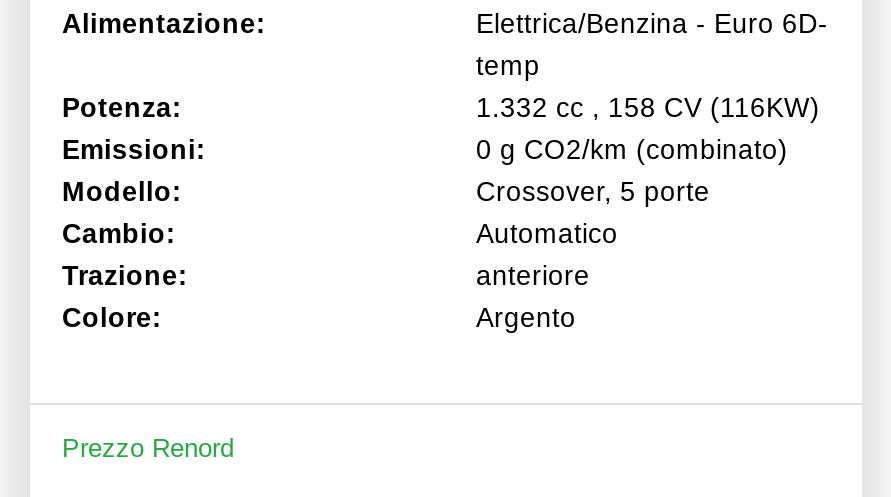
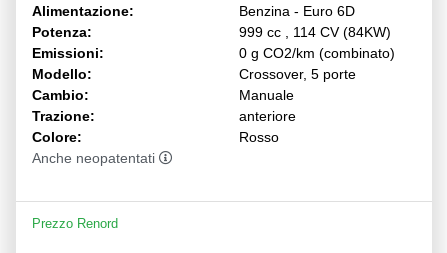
[476,9,828,81] Elettrica/Benzina - Euro 6D- | temp -> [239,4,355,19] Benzina - Euro 6D
moved [62,93,788,333] -> [32,25,395,145]: Potenza: | Emissioni: | 0 g CO2/km (combinato) | ... | anteriore | Colore:
[476,93,820,123] 1.332 cc , 158 CV (116KW) -> [239,25,391,40] 999 cc , 114 CV (84KW)
[476,219,618,249] Automatico -> [239,88,294,103] Manuale
[476,303,576,333] Argento -> [32,130,279,166] Rosso | Anche neopatentati

